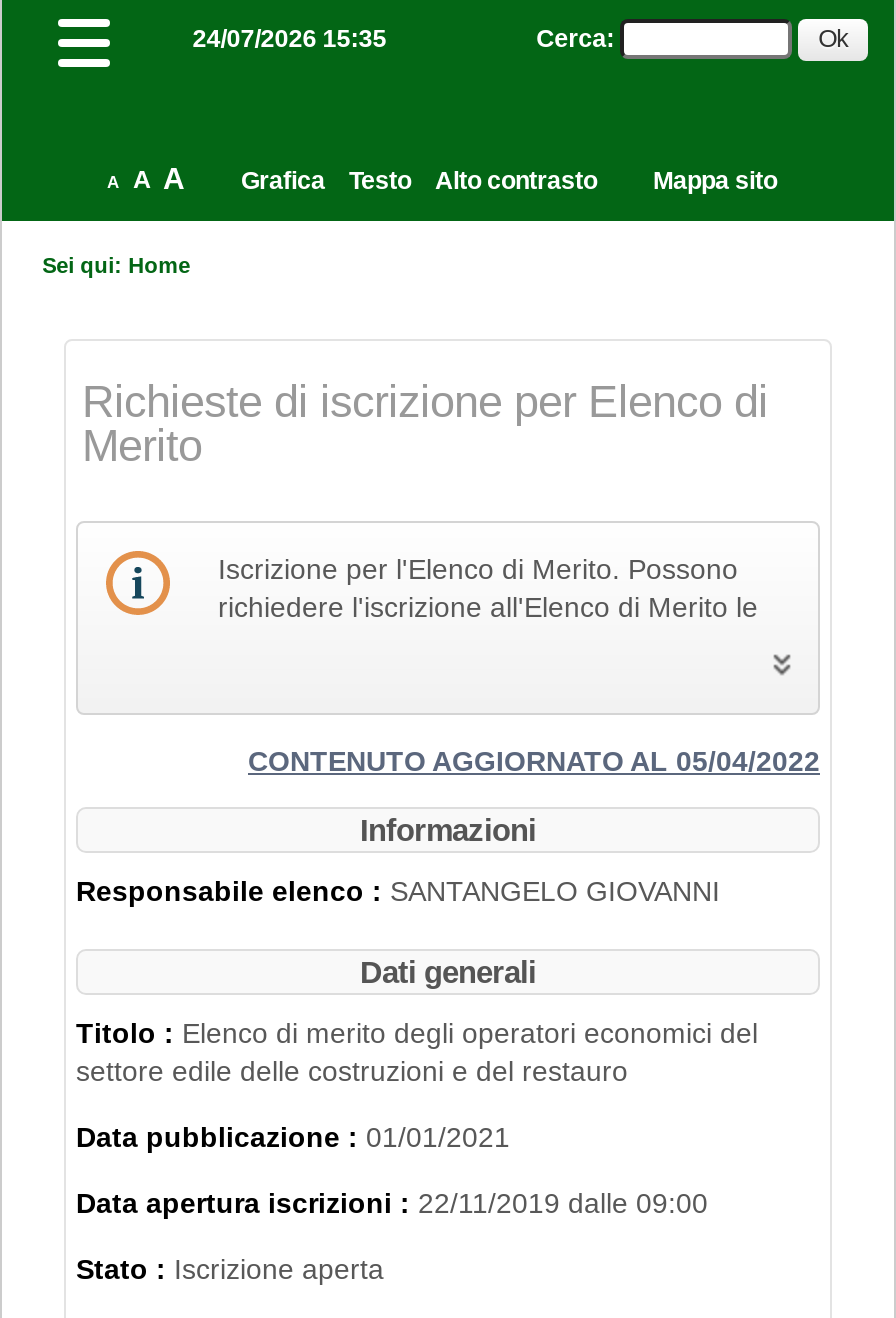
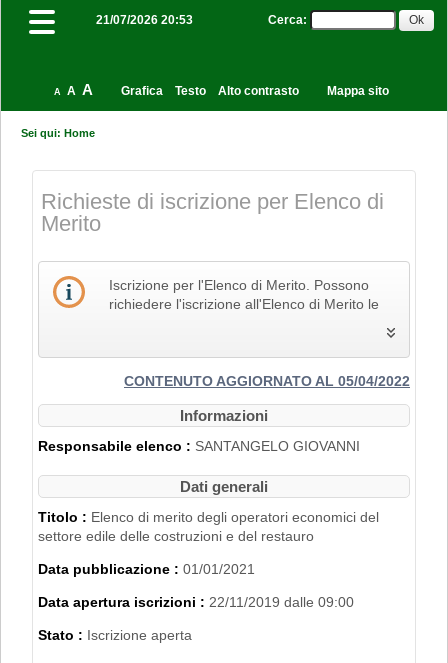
[193,25,387,53] 24/07/2026 15:35 -> [96,13,193,27] 21/07/2026 20:53

